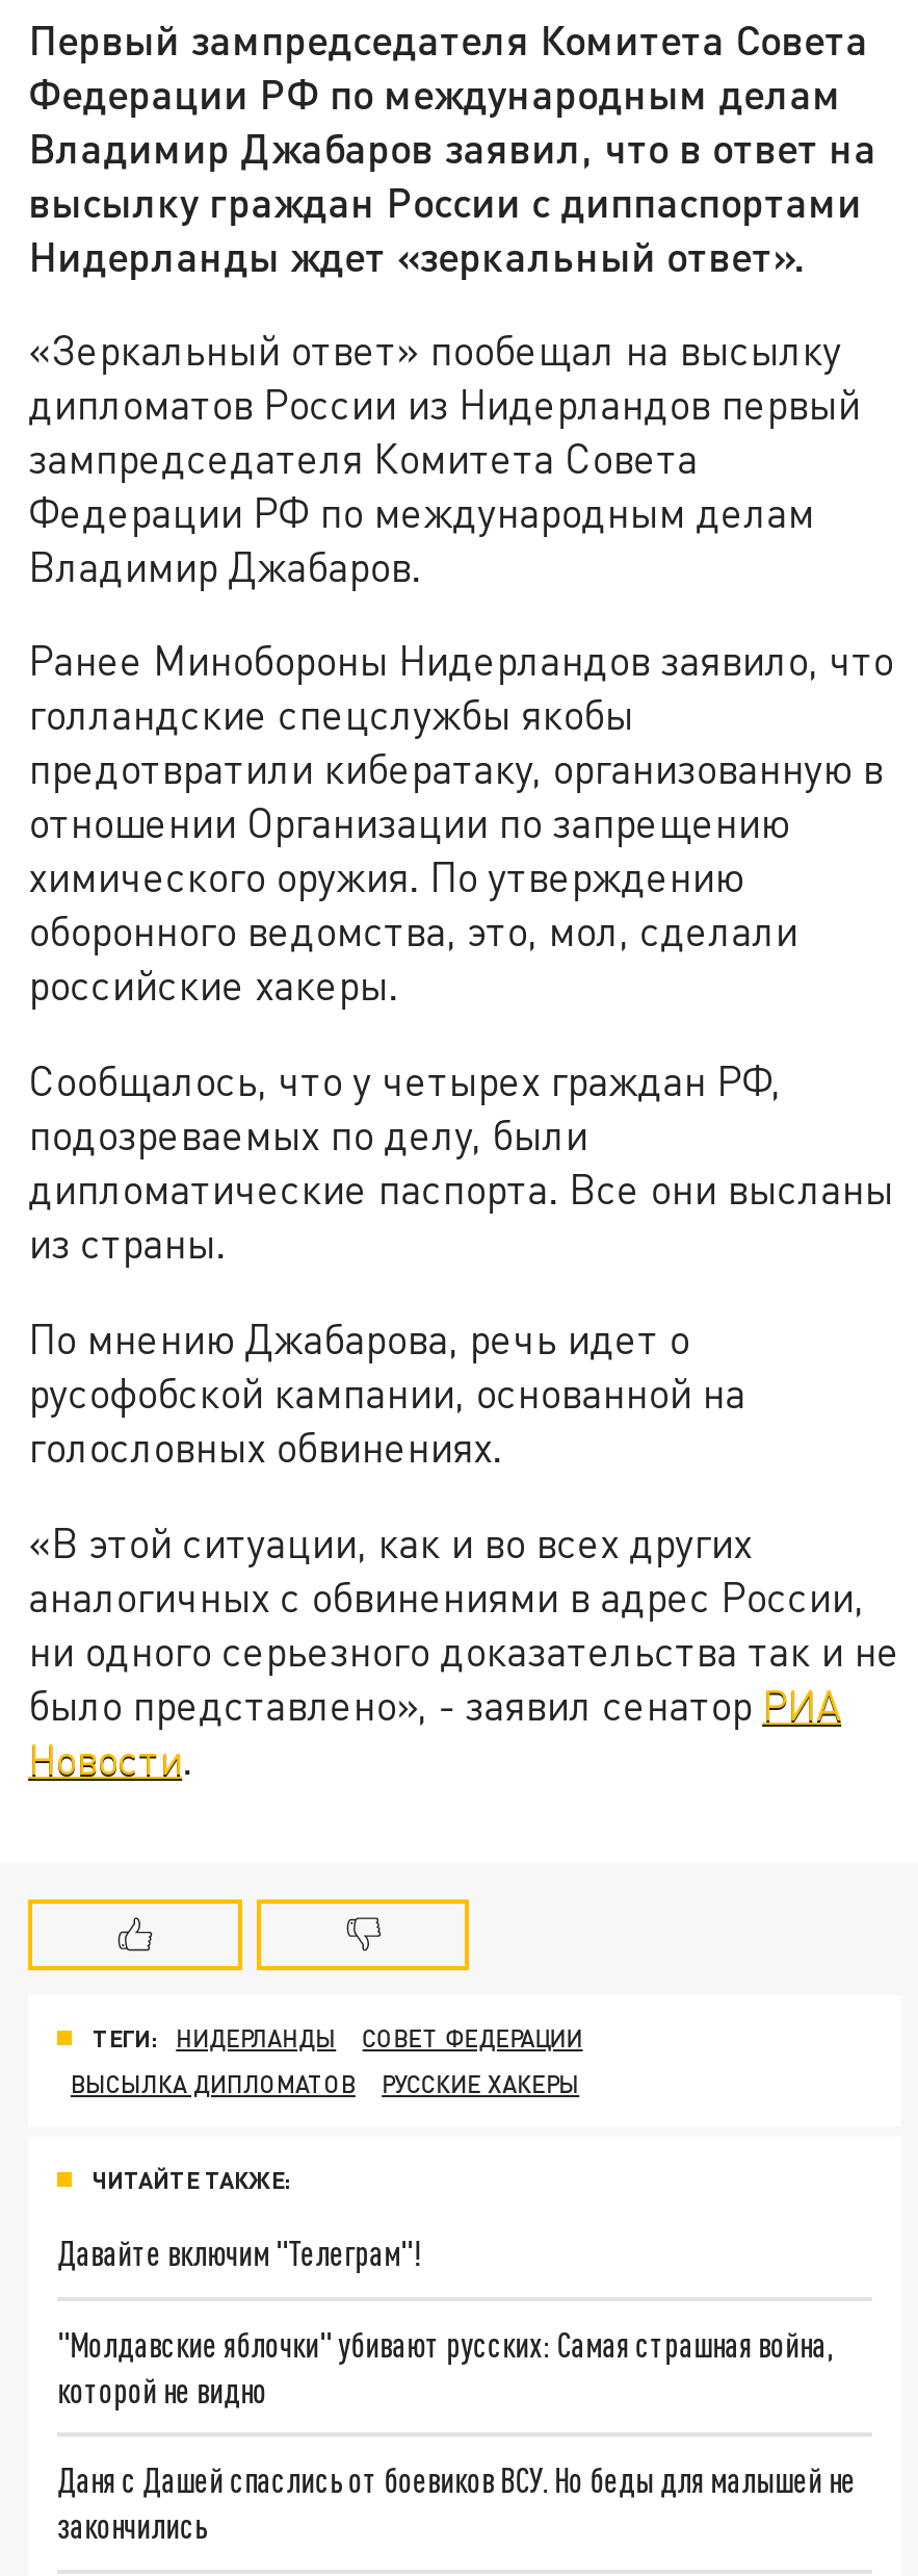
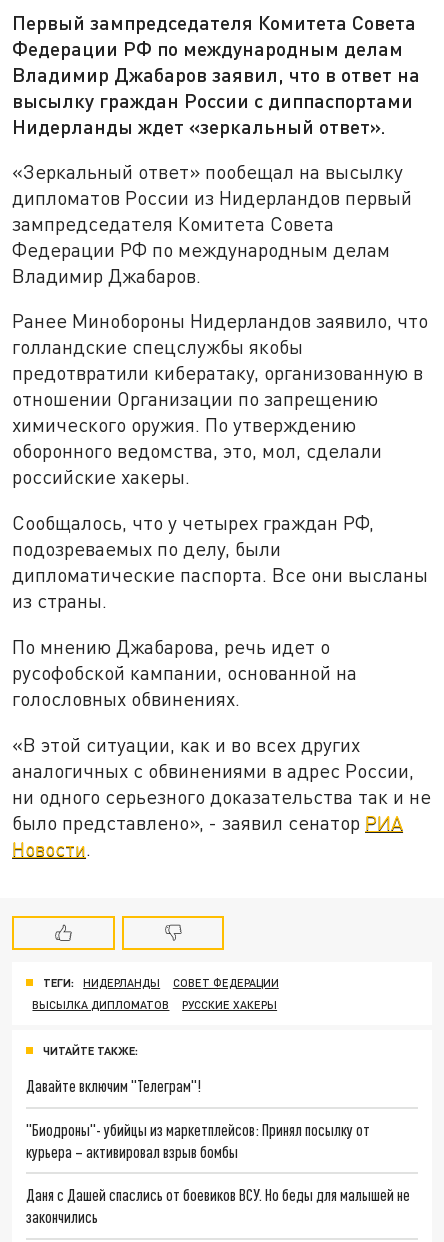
[57,2323,833,2409] "Молдавские яблочки" убивают русских: Самая страшная война, | которой не видно -> [26,1120,370,1161] "Биодроны"- убийцы из маркетплейсов: Принял посылку от | курьера – активировал взрыв бомбы

